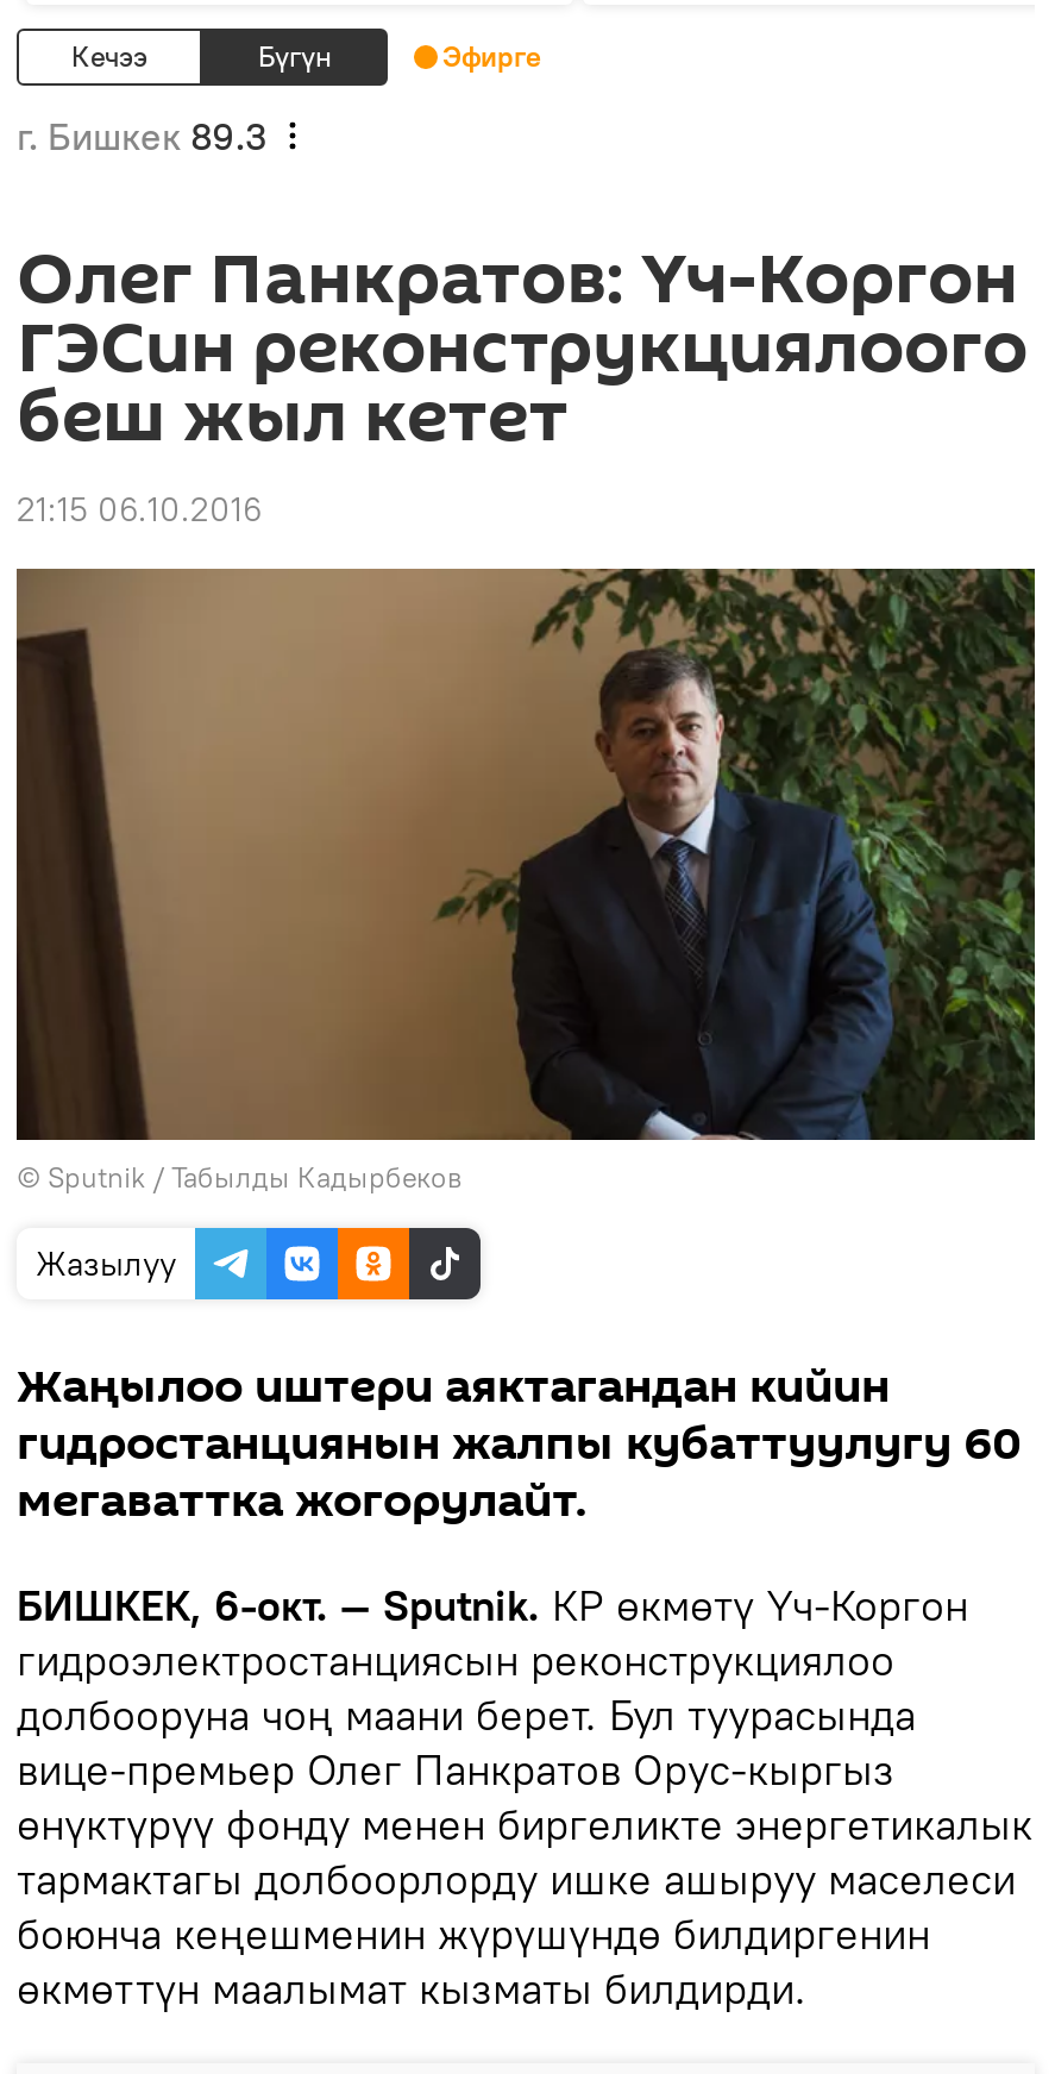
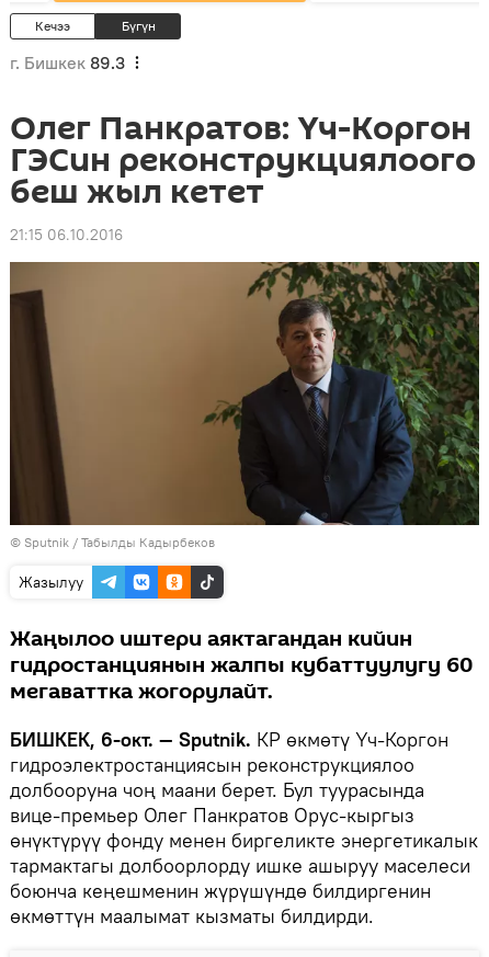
[442,38,540,74] Эфирге -> none

